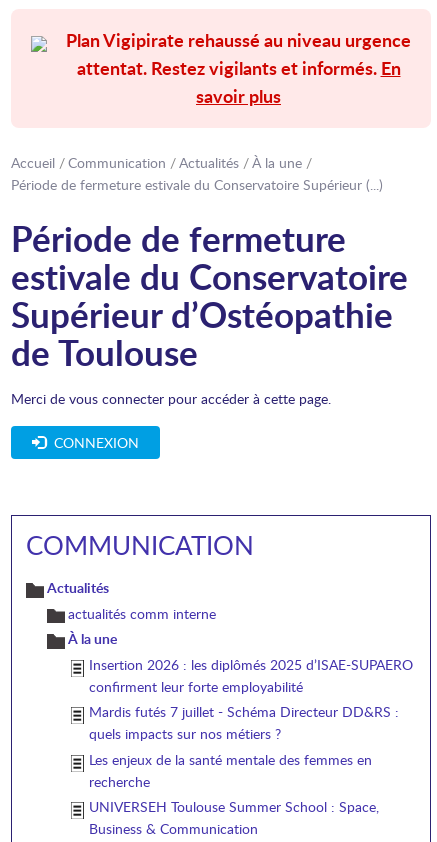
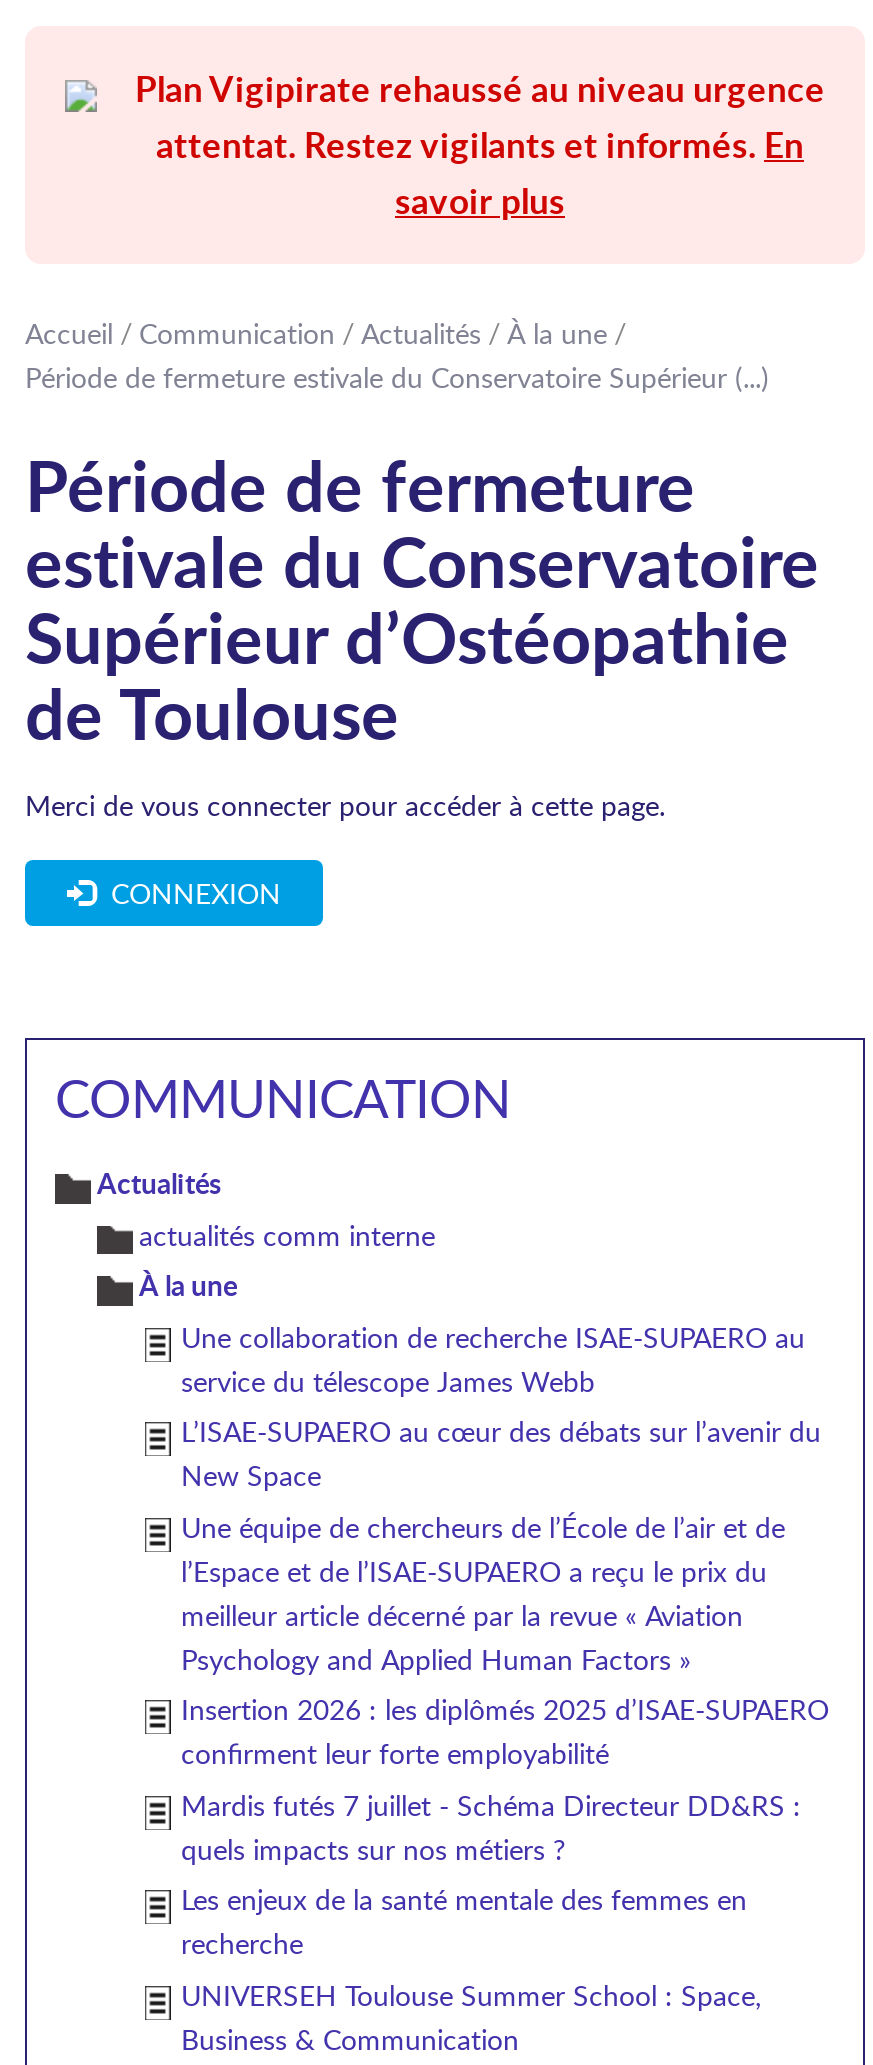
none -> [181,1318,821,1678] Une collaboration de recherche ISAE-SUPAERO au | service du télescope James Webb | L’ISAE-SUPAERO au cœur des débats sur l’avenir du | New Space | Une équipe de chercheurs de l’École de l’air et de | l’Espace et de l’ISAE-SUPAERO a reçu le prix du | meilleur article décerné par la revue « Aviation | Psychology and Applied Human Factors »

